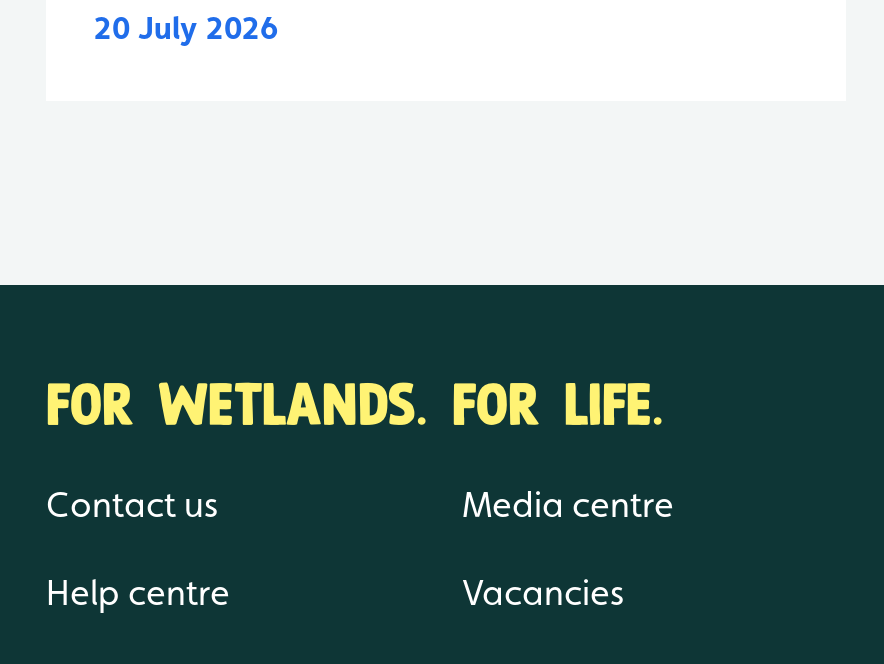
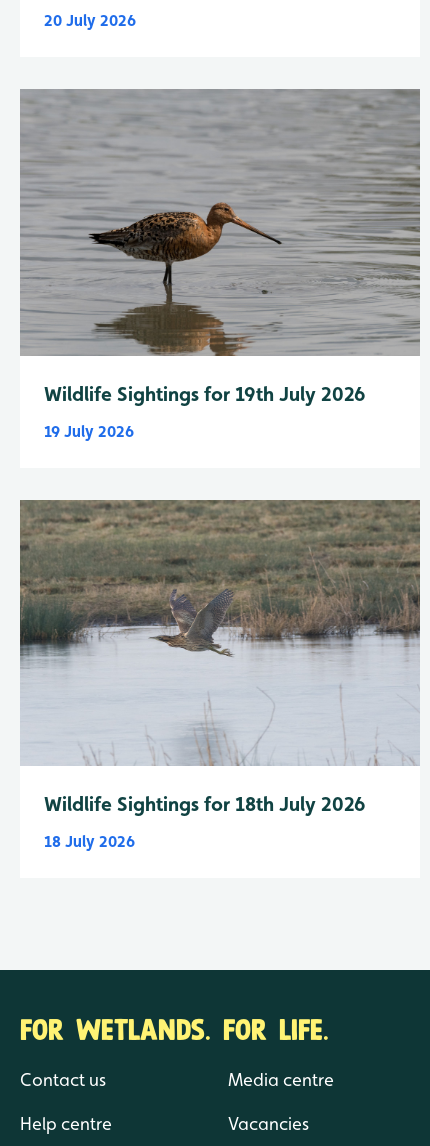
none -> [19,88,421,441] [image] | Wildlife Sightings for 19th July 2026 | 19 July 2026
none -> [19,499,421,851] [image] | Wildlife Sightings for 18th July 2026 | 18 July 2026

